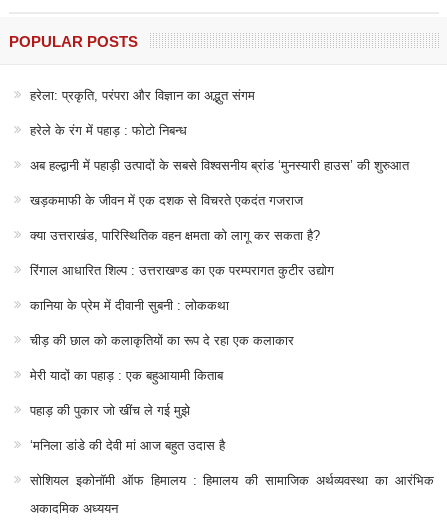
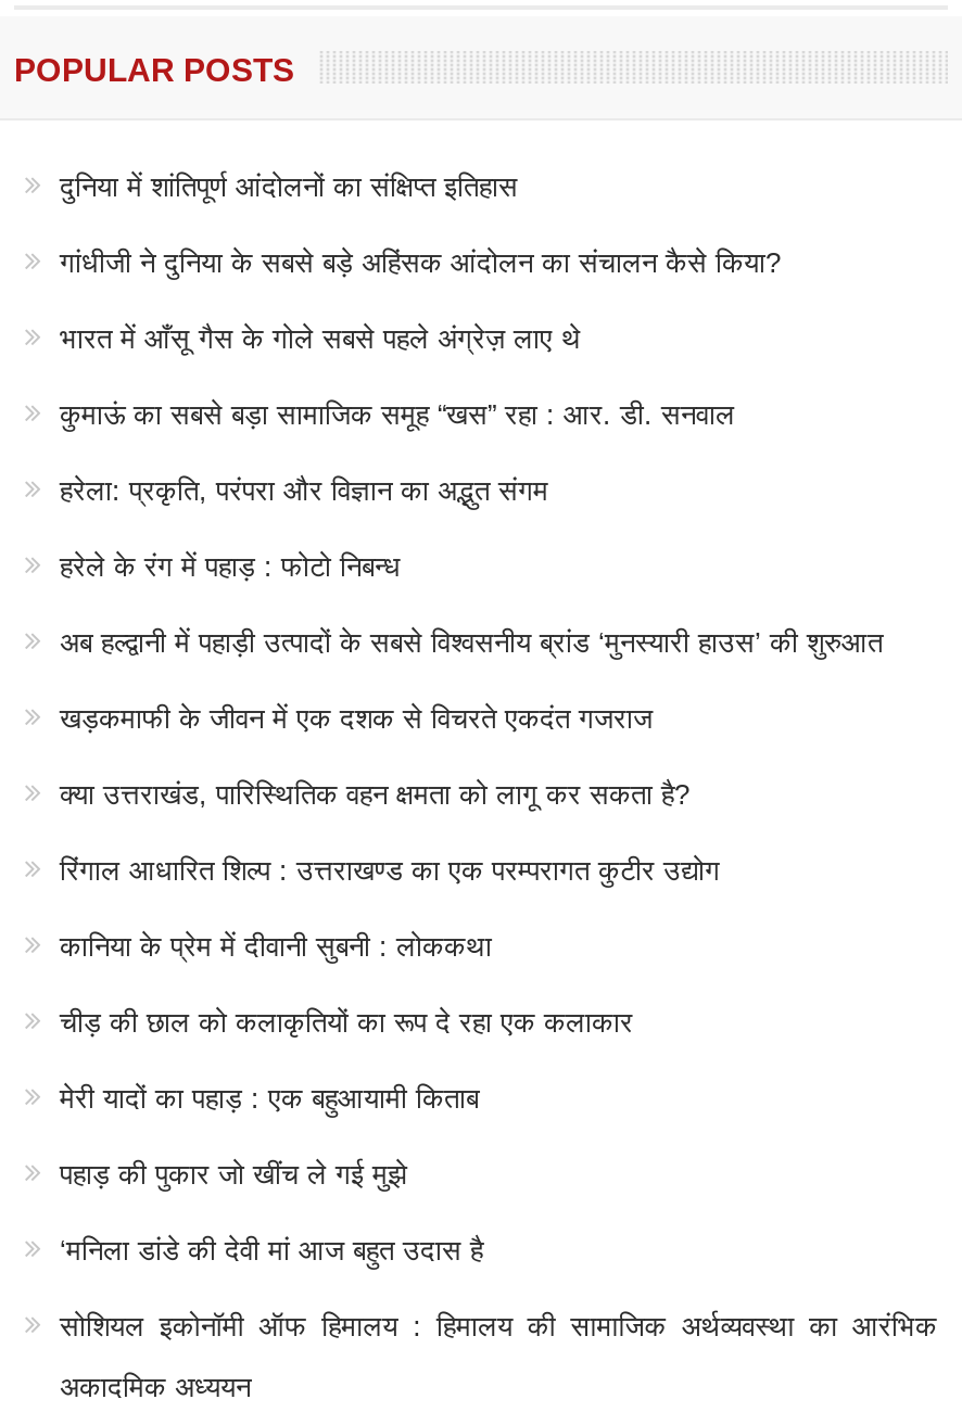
none -> [60,171,781,432] दुनिया में शांतिपूर्ण आंदोलनों का संक्षिप्त इतिहास | गांधीजी ने दुनिया के सबसे बड़े अहिंसक आंदोलन का संचालन कैसे किया? | भारत में आँसू गैस के गोले सबसे पहले अंग्रेज़ लाए थे | कुमाऊं का सबसे बड़ा सामाजिक समूह “खस” रहा : आर. डी. सनवाल

